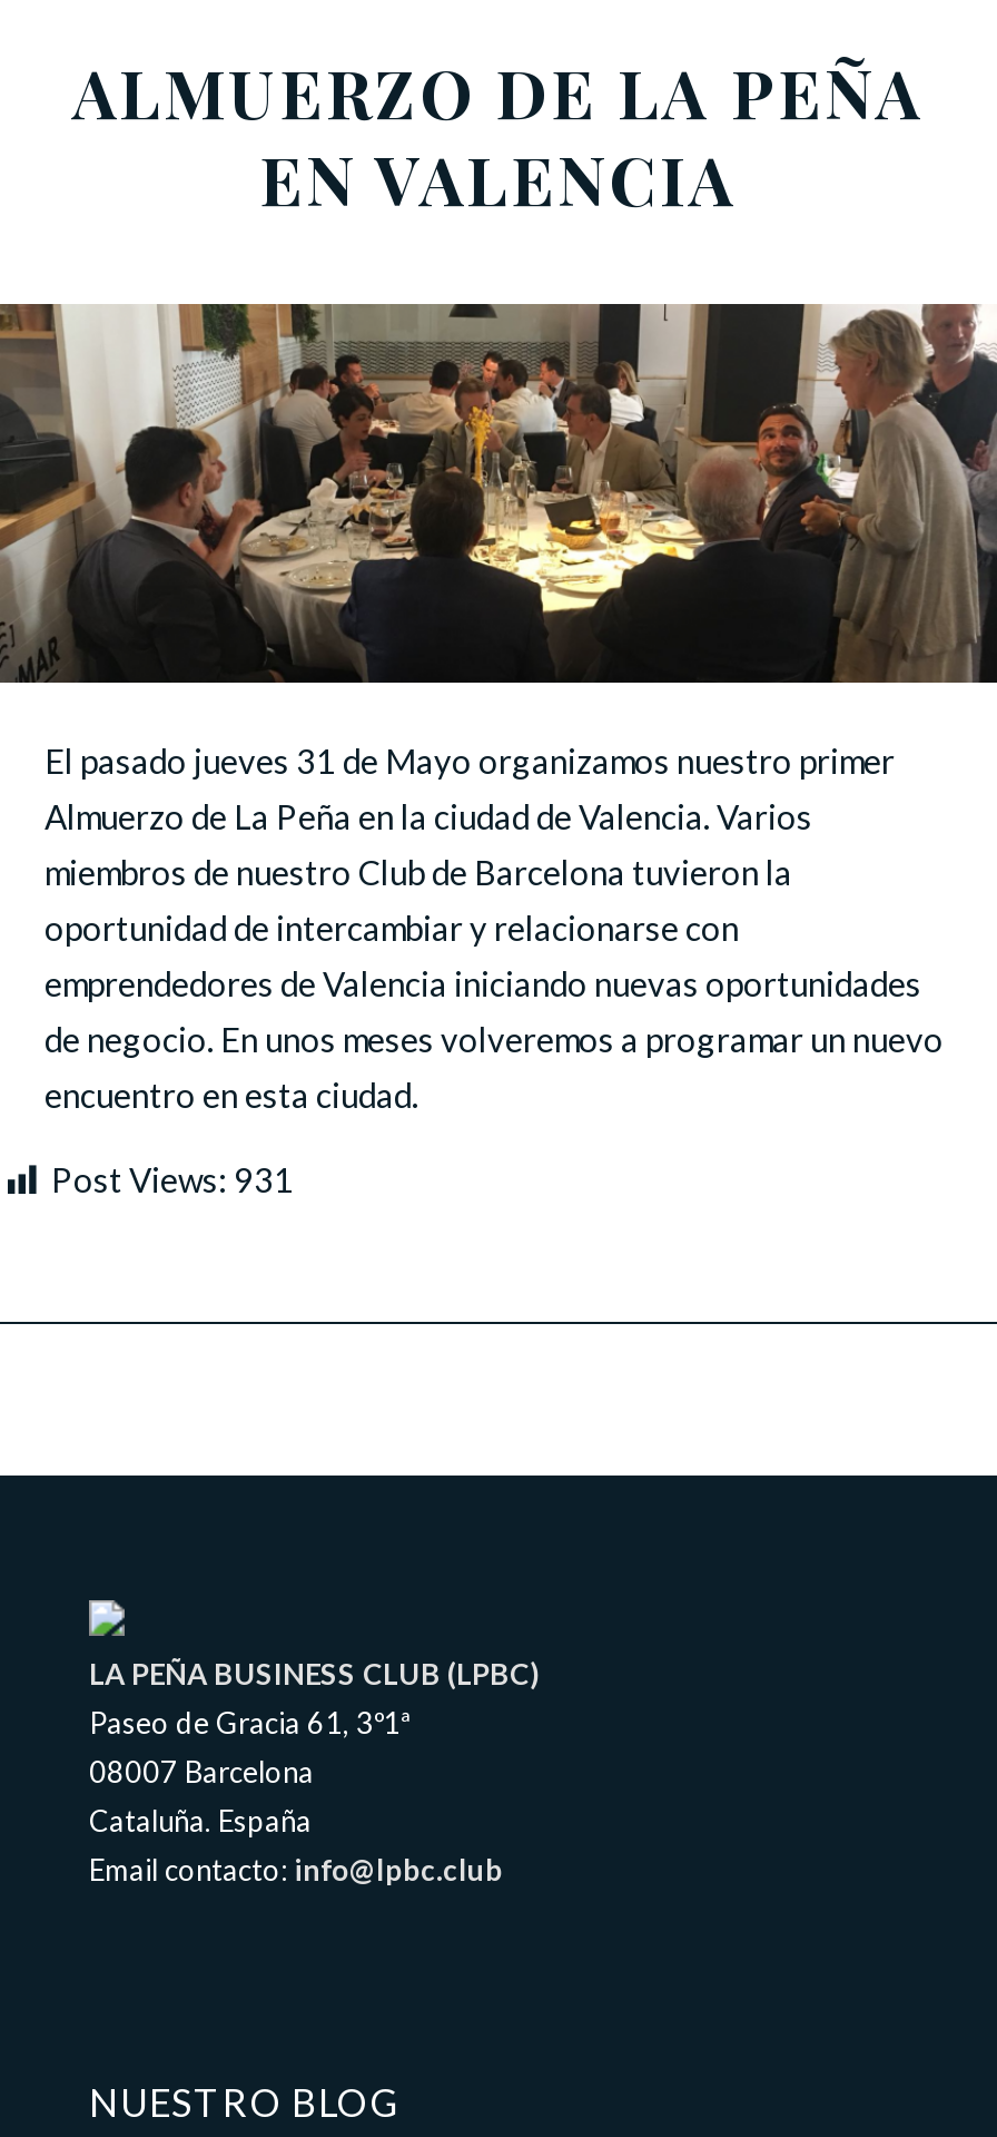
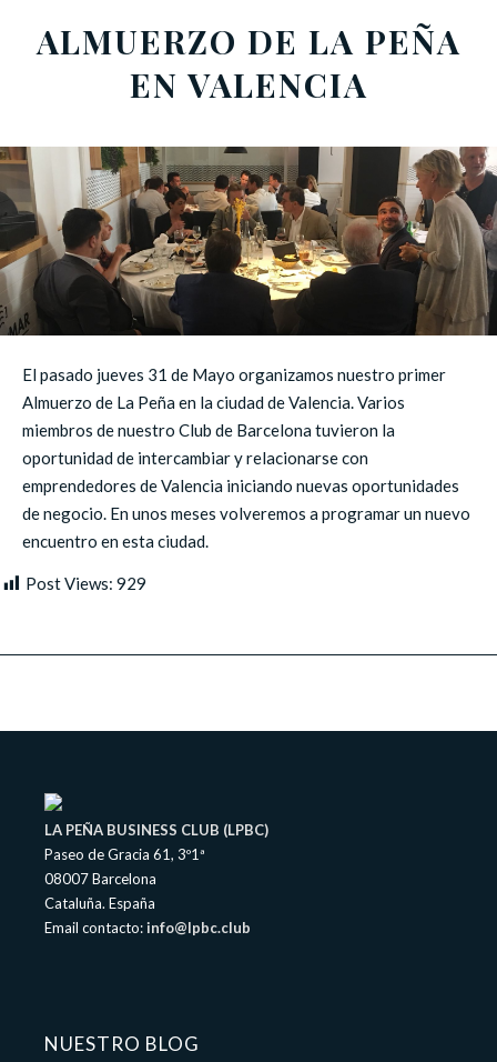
[51,1159,294,1199] Post Views: 931 -> [26,573,146,593] Post Views: 929

